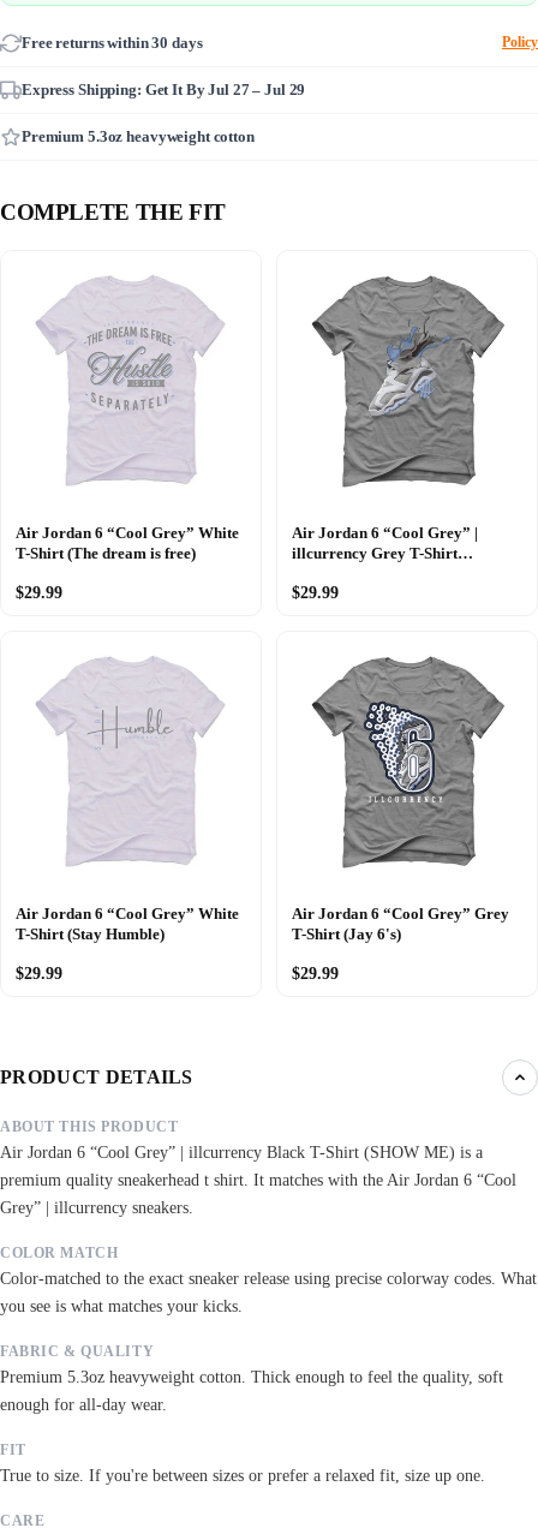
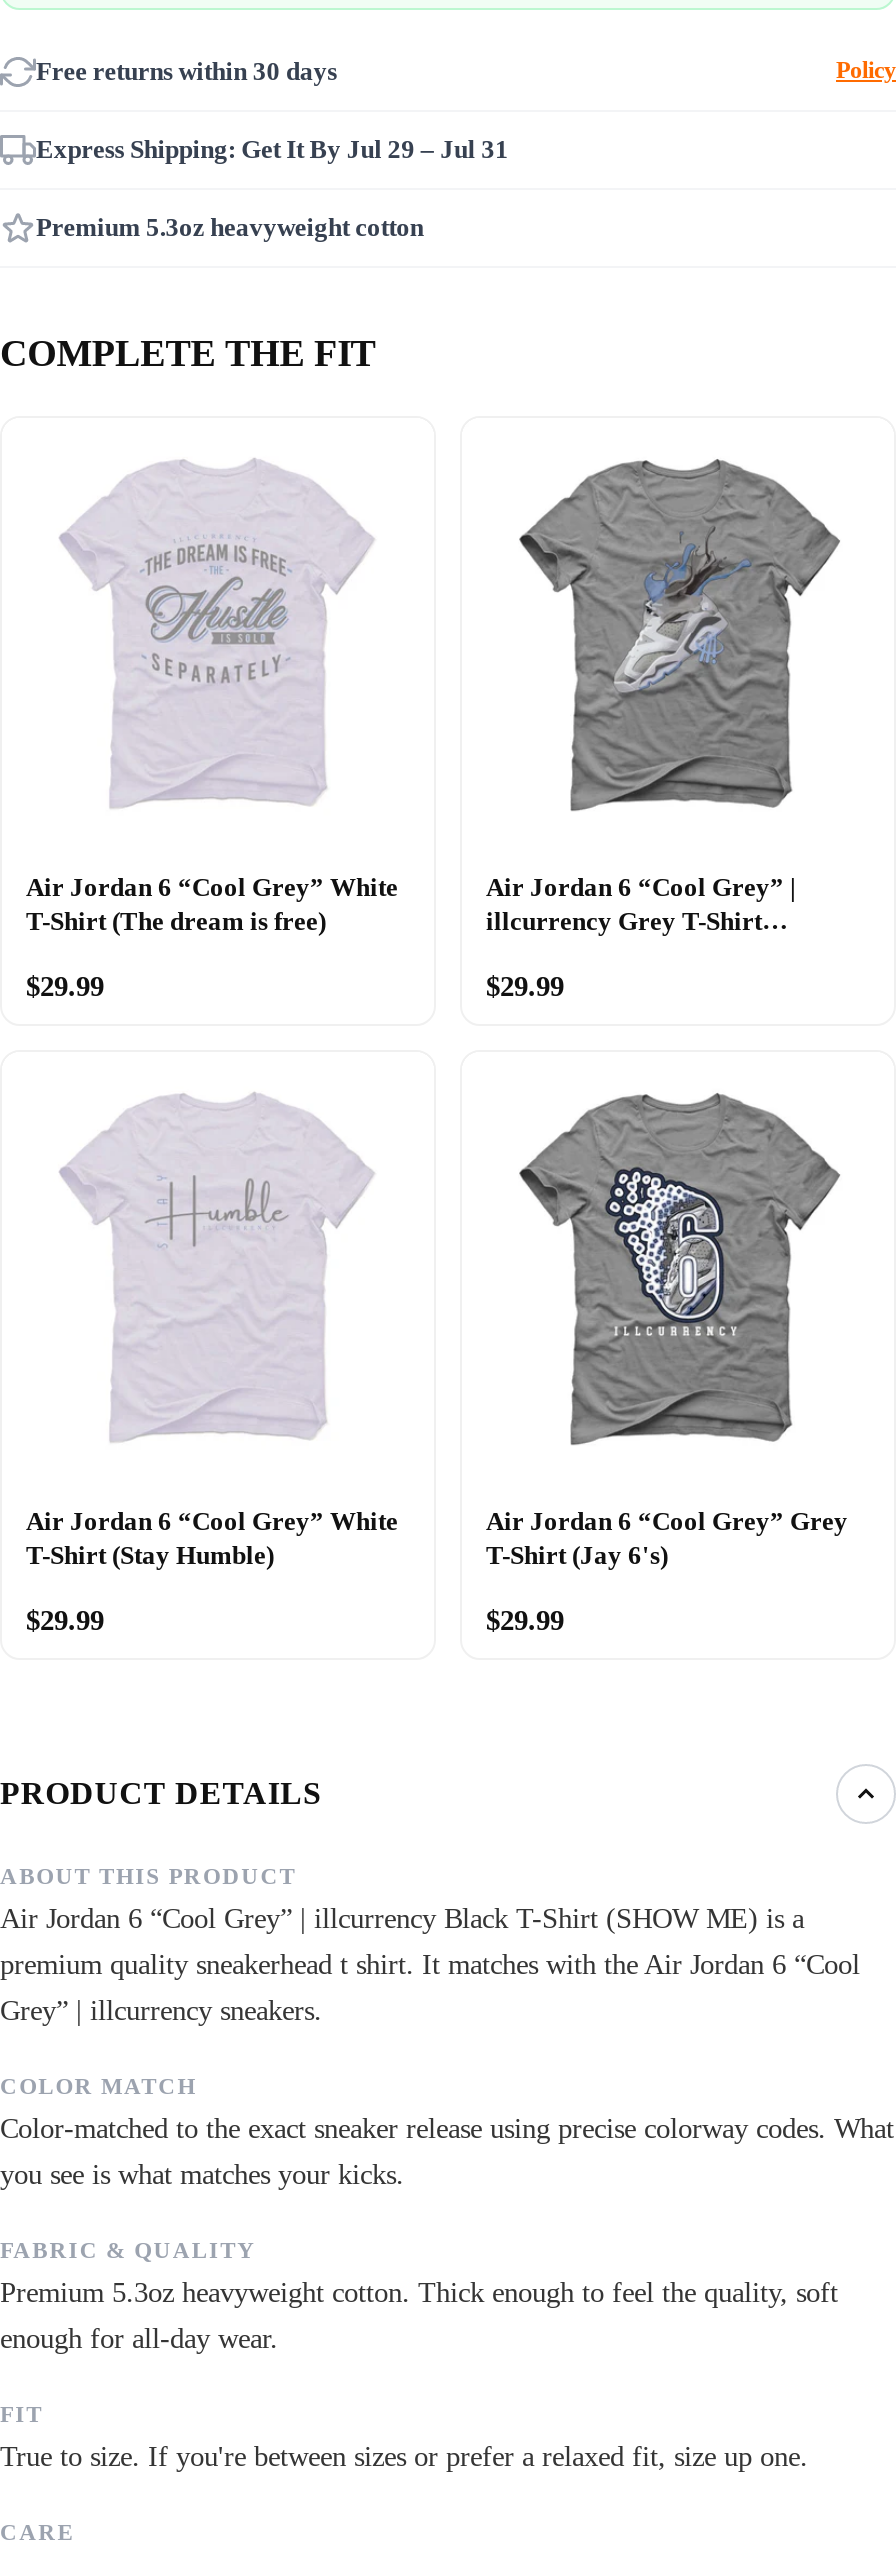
[22,80,306,98] Express Shipping: Get It By Jul 27 – Jul 29 -> [36,133,509,163] Express Shipping: Get It By Jul 29 – Jul 31

